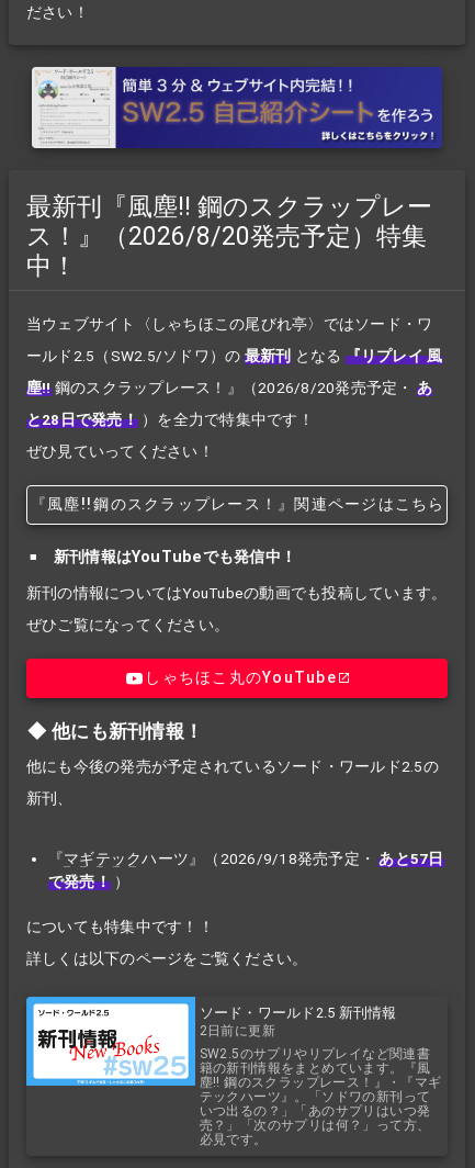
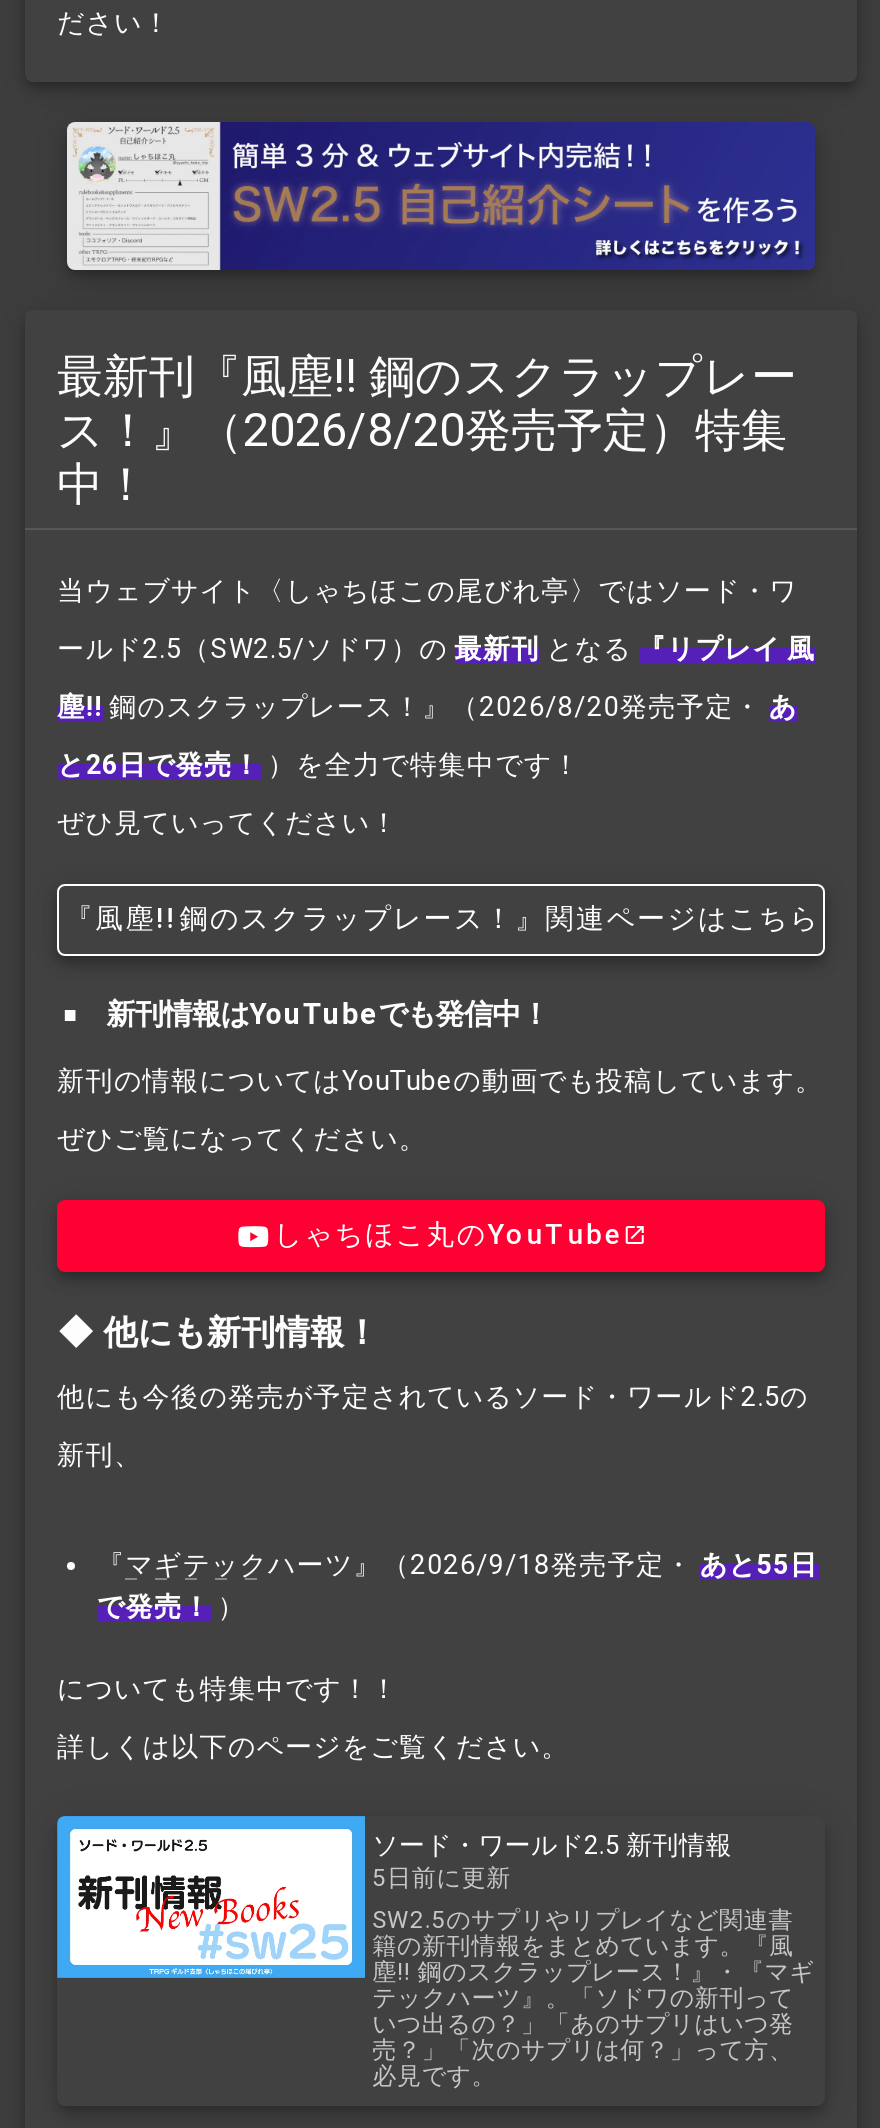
[26,411,314,429] と28日で発売！ ）を全力で特集中です！ -> [57,749,581,781] と26日で発売！ ）を全力で特集中です！
[48,850,444,867] 『マギテックハーツ』（2026/9/18発売予定・ あと57日 -> [97,1548,818,1580] 『マギテックハーツ』（2026/9/18発売予定・ あと55日
[199,1023,275,1039] 2日前に更新 -> [372,1864,511,1892] 5日前に更新

